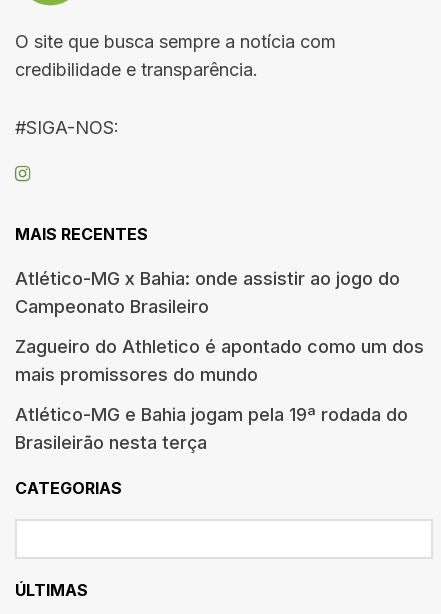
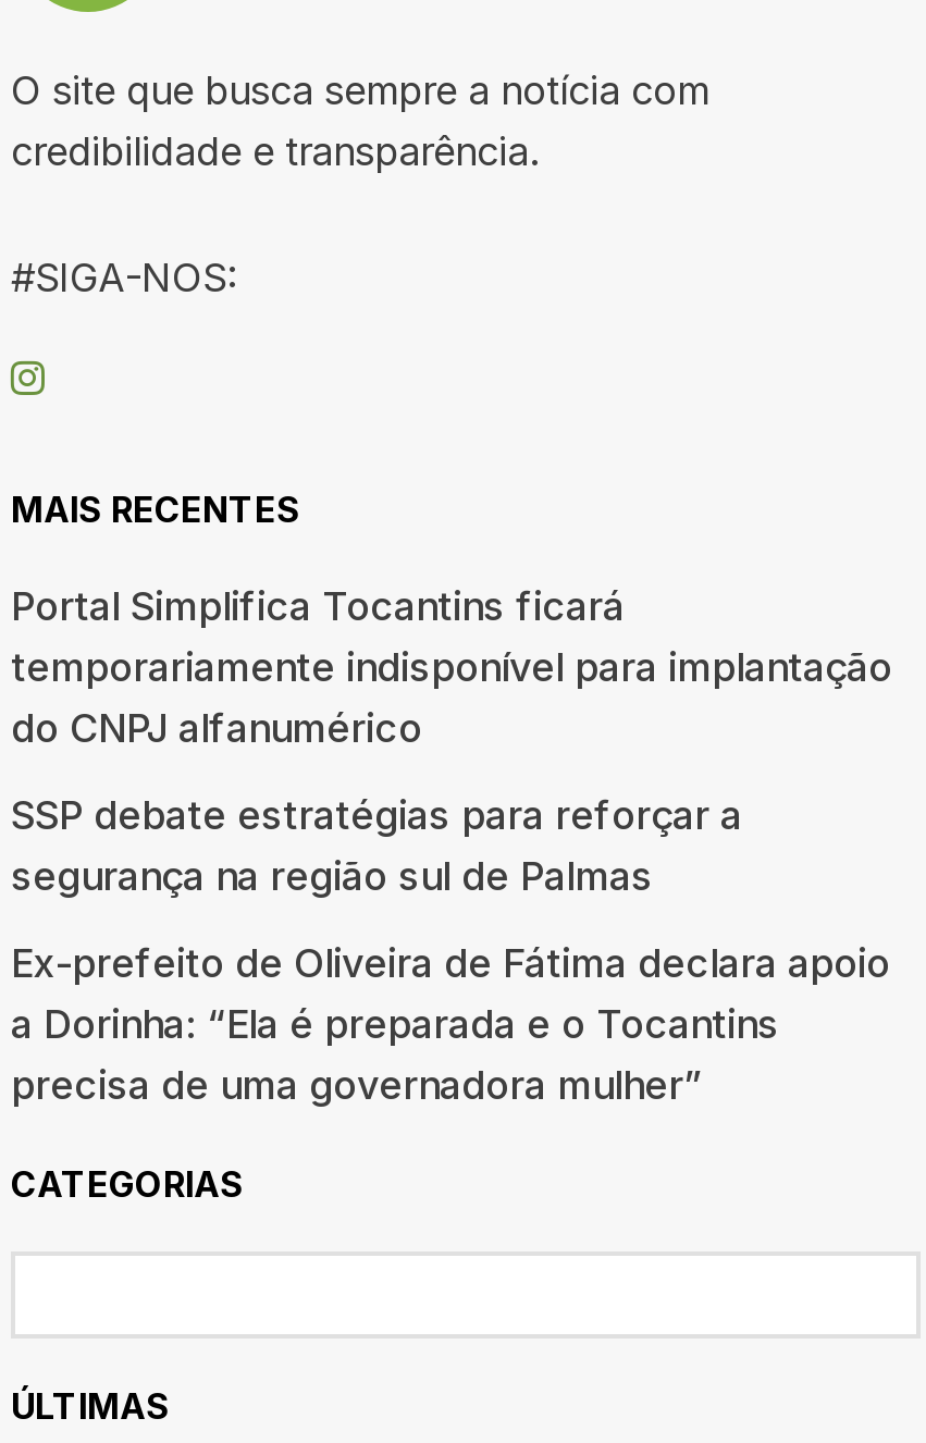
[15,268,400,317] Atlético-MG x Bahia: onde assistir ao jogo do | Campeonato Brasileiro -> [11,583,892,750] Portal Simplifica Tocantins ficará | temporariamente indisponível para implantação | do CNPJ alfanumérico
[15,336,424,385] Zagueiro do Athletico é apontado como um dos | mais promissores do mundo -> [11,792,742,898] SSP debate estratégias para reforçar a | segurança na região sul de Palmas
[15,404,408,453] Atlético-MG e Bahia jogam pela 19ª rodada do | Brasileirão nesta terça -> [11,940,890,1107] Ex-prefeito de Oliveira de Fátima declara apoio | a Dorinha: “Ela é preparada e o Tocantins | precisa de uma governadora mulher”

